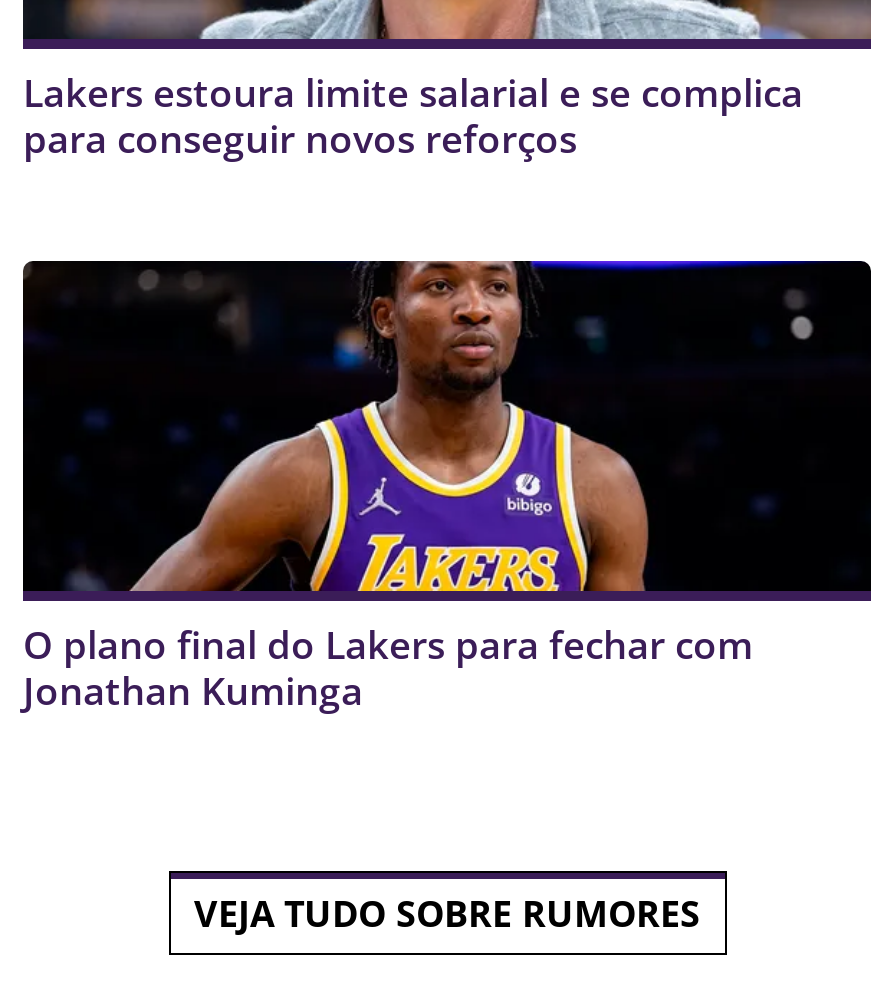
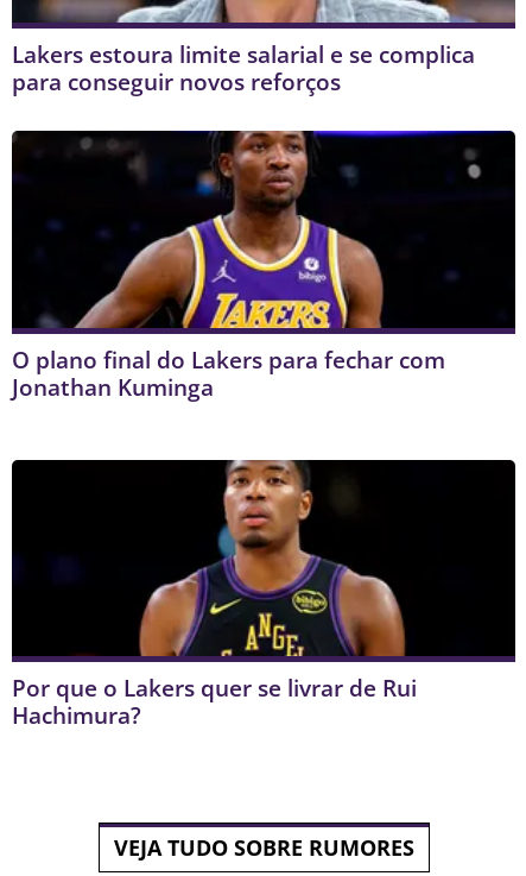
moved [23,258,753,718] -> [12,130,445,403]: [image] | O plano final do Lakers para fechar com | Jonathan Kuminga
none -> [12,459,508,732] [image] | Por que o Lakers quer se livrar de Rui | Hachimura?

